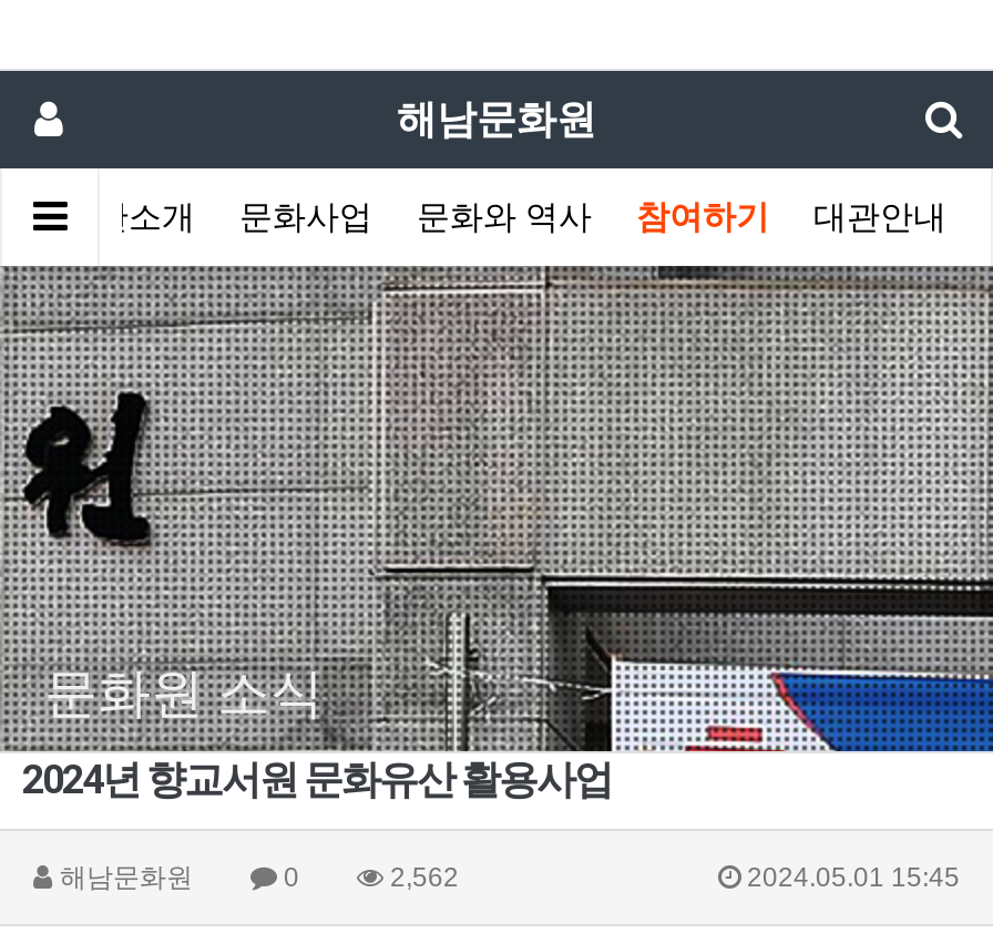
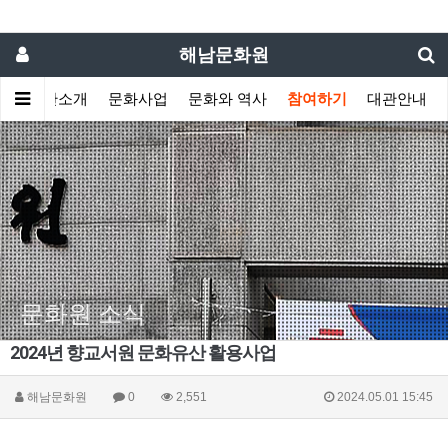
[383,862,459,893] 2,562 -> [173,390,207,404] 2,551

